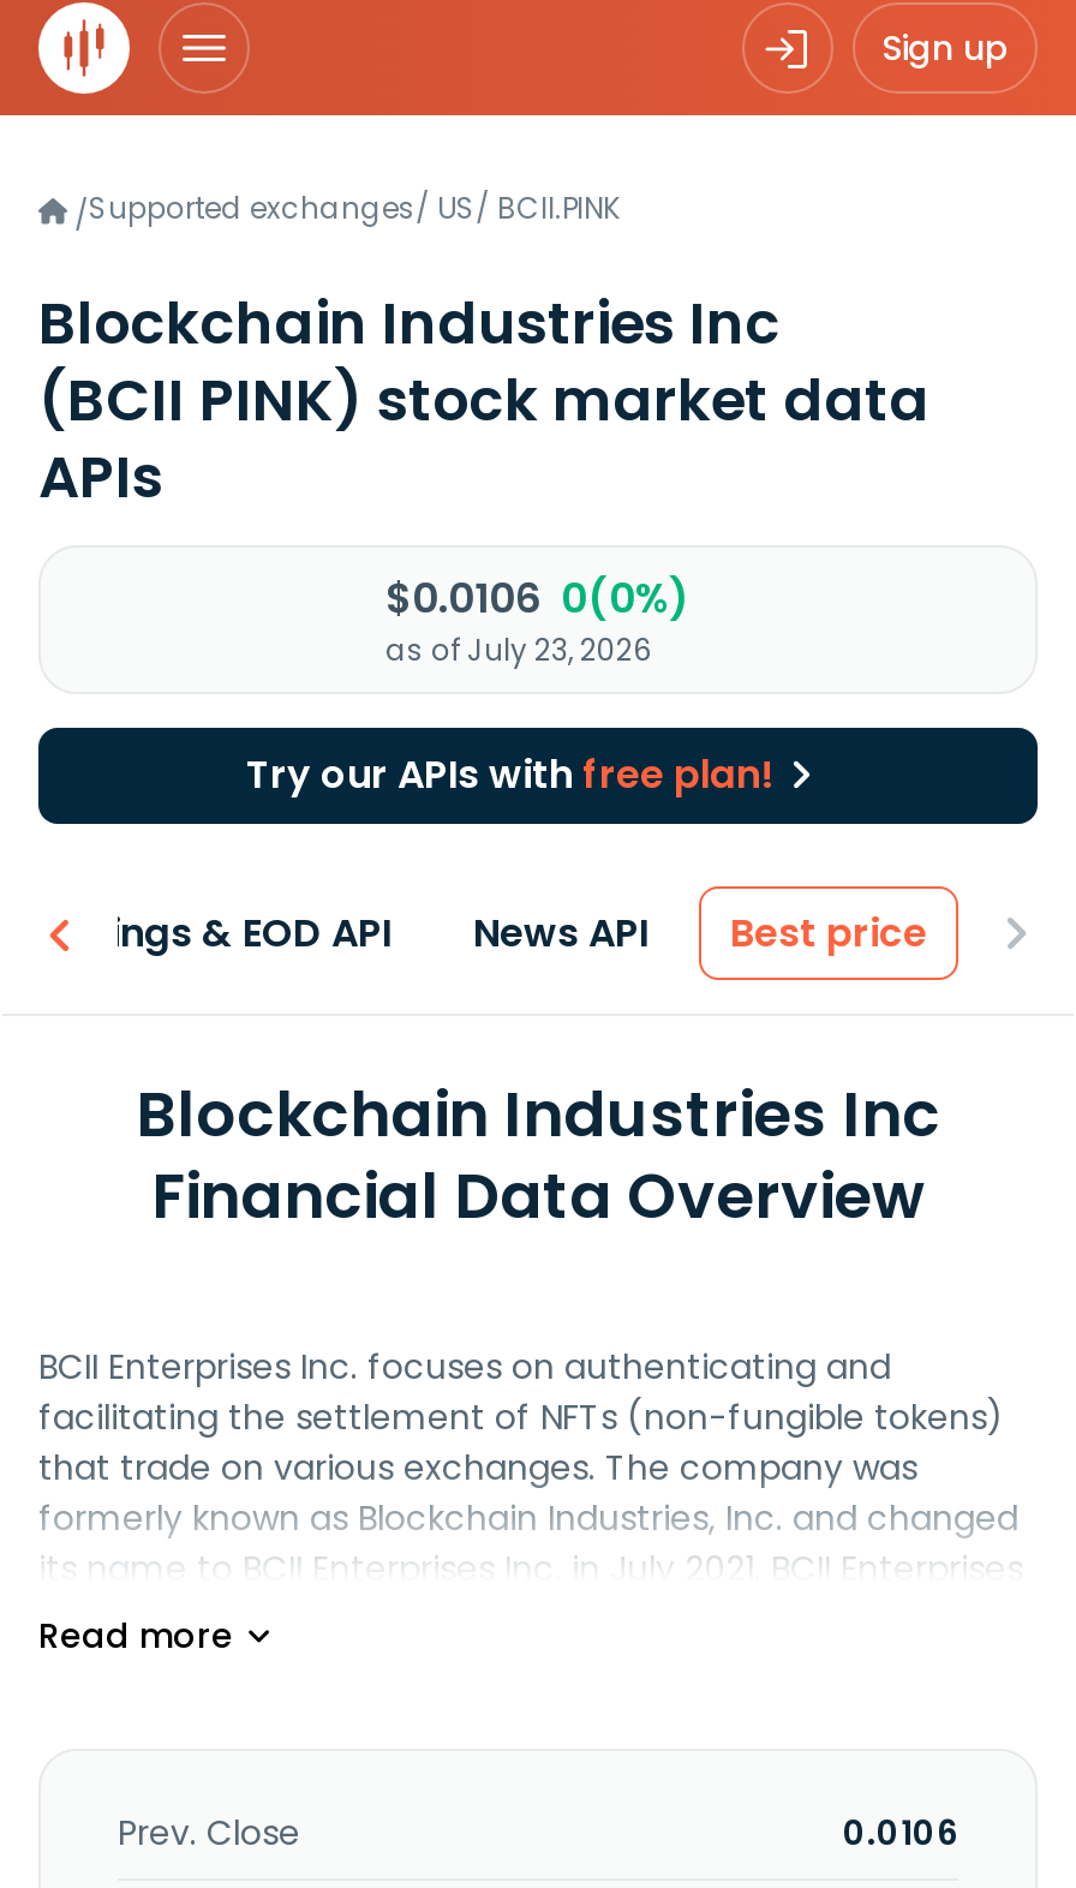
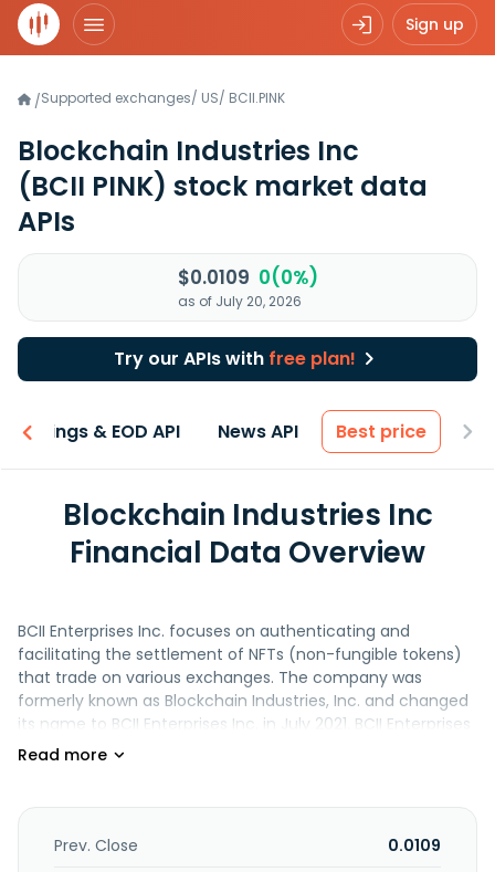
[385,569,691,627] $0.0106 0(0%) -> [177,264,318,291] $0.0109 0(0%)
[385,629,652,670] as of July 23, 2026 -> [177,292,301,311] as of July 20, 2026
[843,1809,958,1857] 0.0106 -> [388,834,441,857] 0.0109

